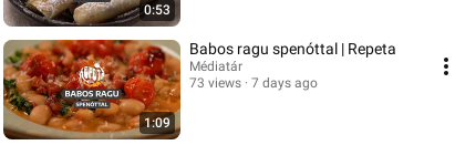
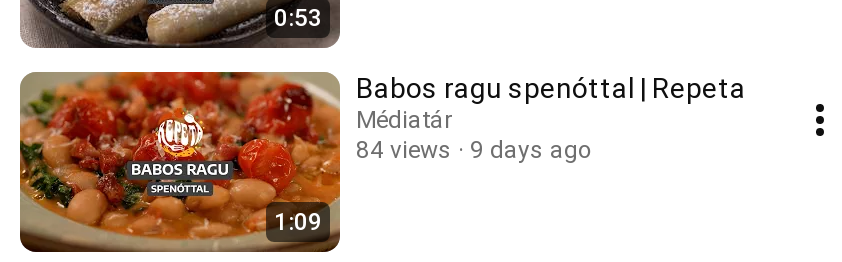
[189,76,241,91] 73 views -> [356,137,452,165] 84 views
[251,76,318,91] 7 days ago -> [470,137,592,165] 9 days ago

